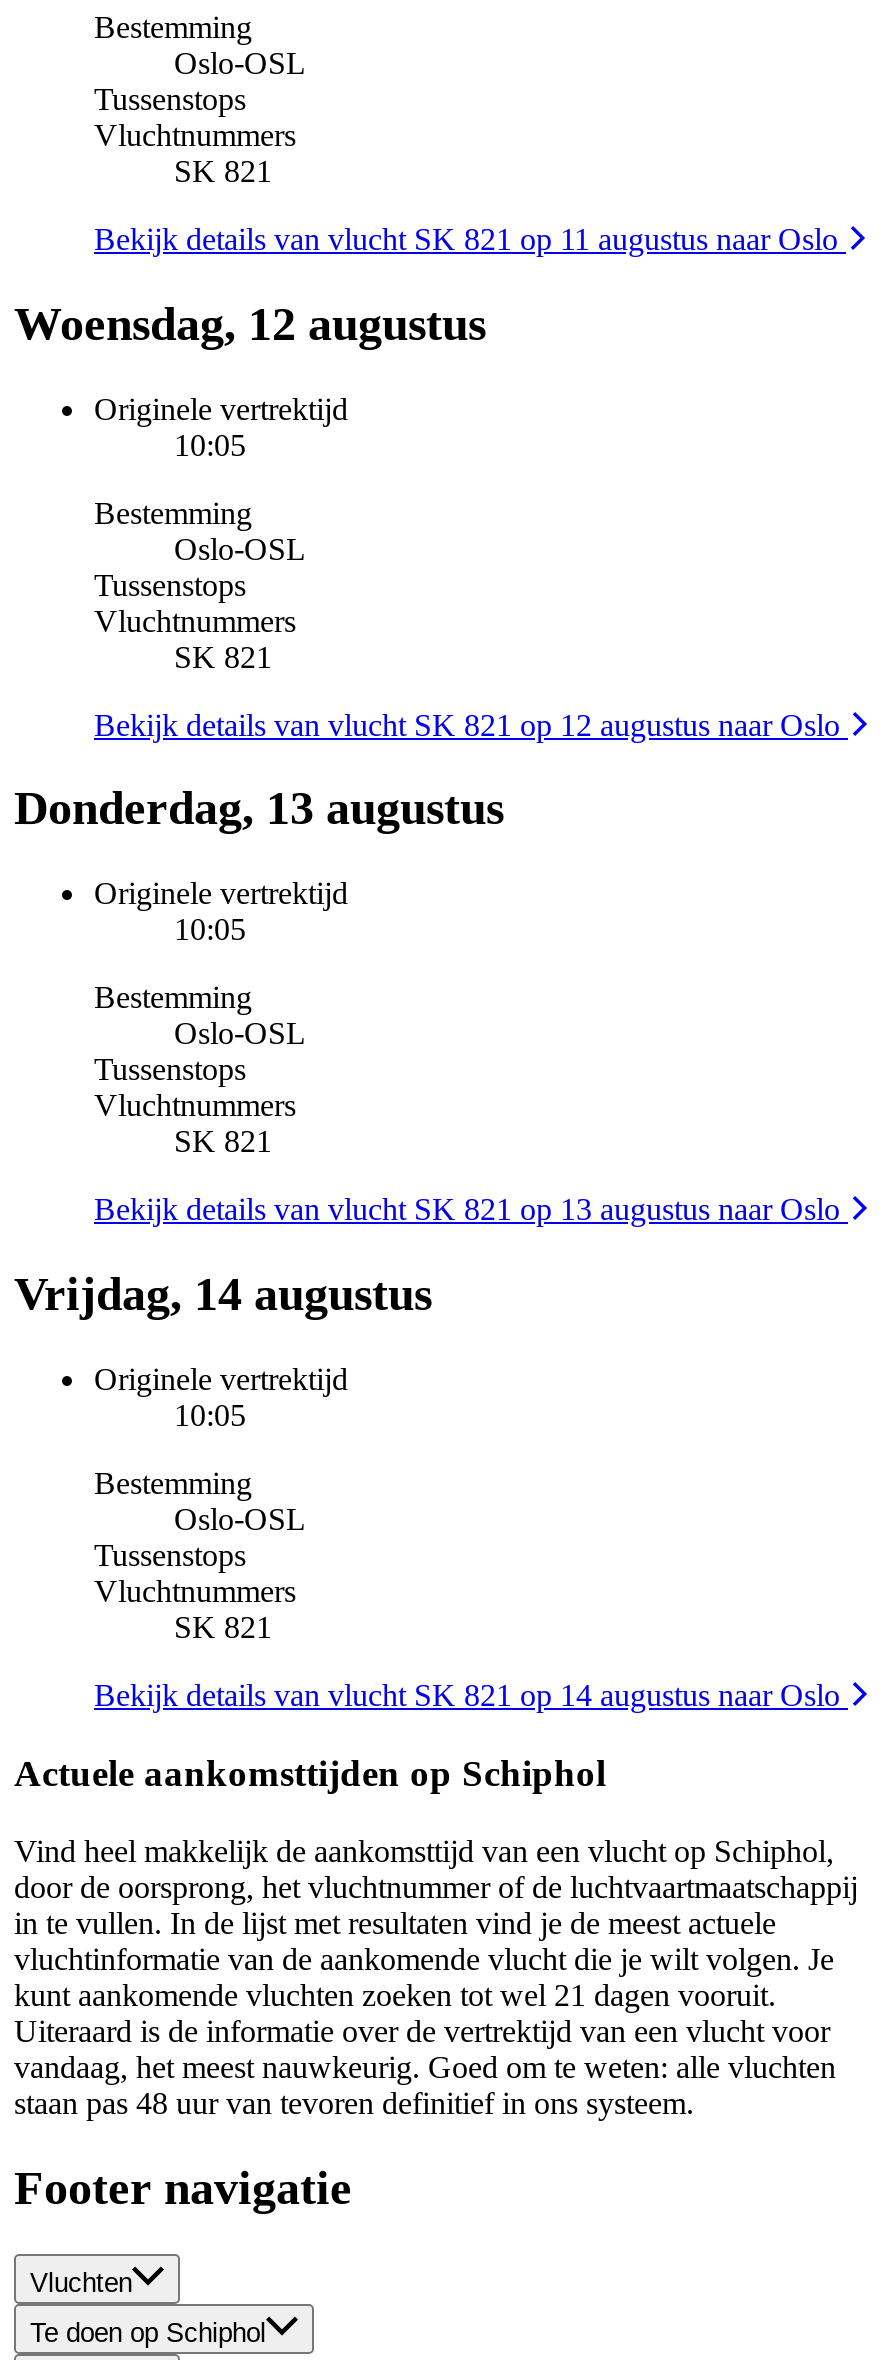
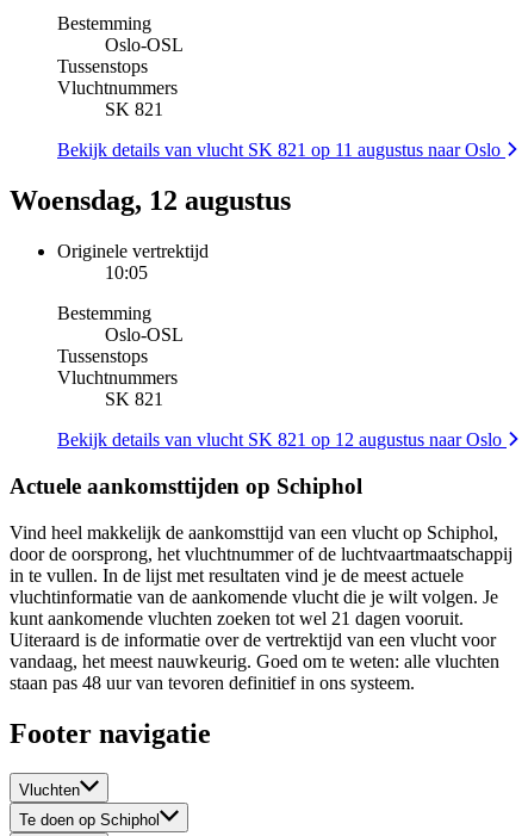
[14,783,848,1713] Donderdag, 13 augustus | Originele vertrektijd | 10:05 | Bestemming | Oslo-OSL | Tussenstops | Vluchtnummers | SK 821 | Bekijk details van vlucht SK 821 op 13 augustus naar Oslo | Vrijdag, 14 augustus | Originele vertrektijd | 10:05 | Bestemming | Oslo-OSL | Tussenstops | Vluchtnummers | SK 821 | Bekijk details van vlucht SK 821 op 14 augustus naar Oslo -> none

